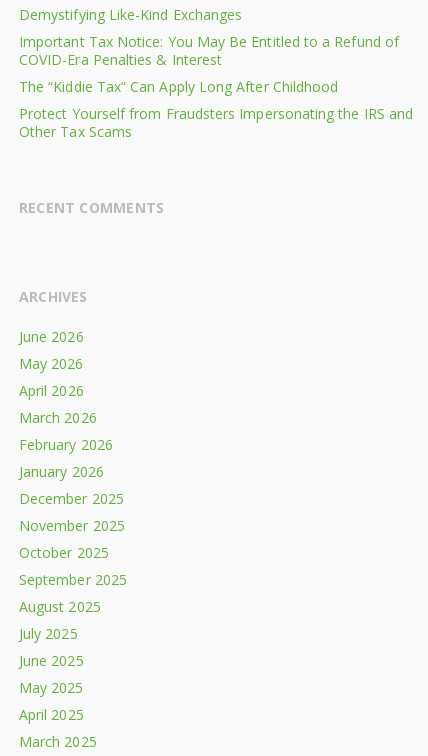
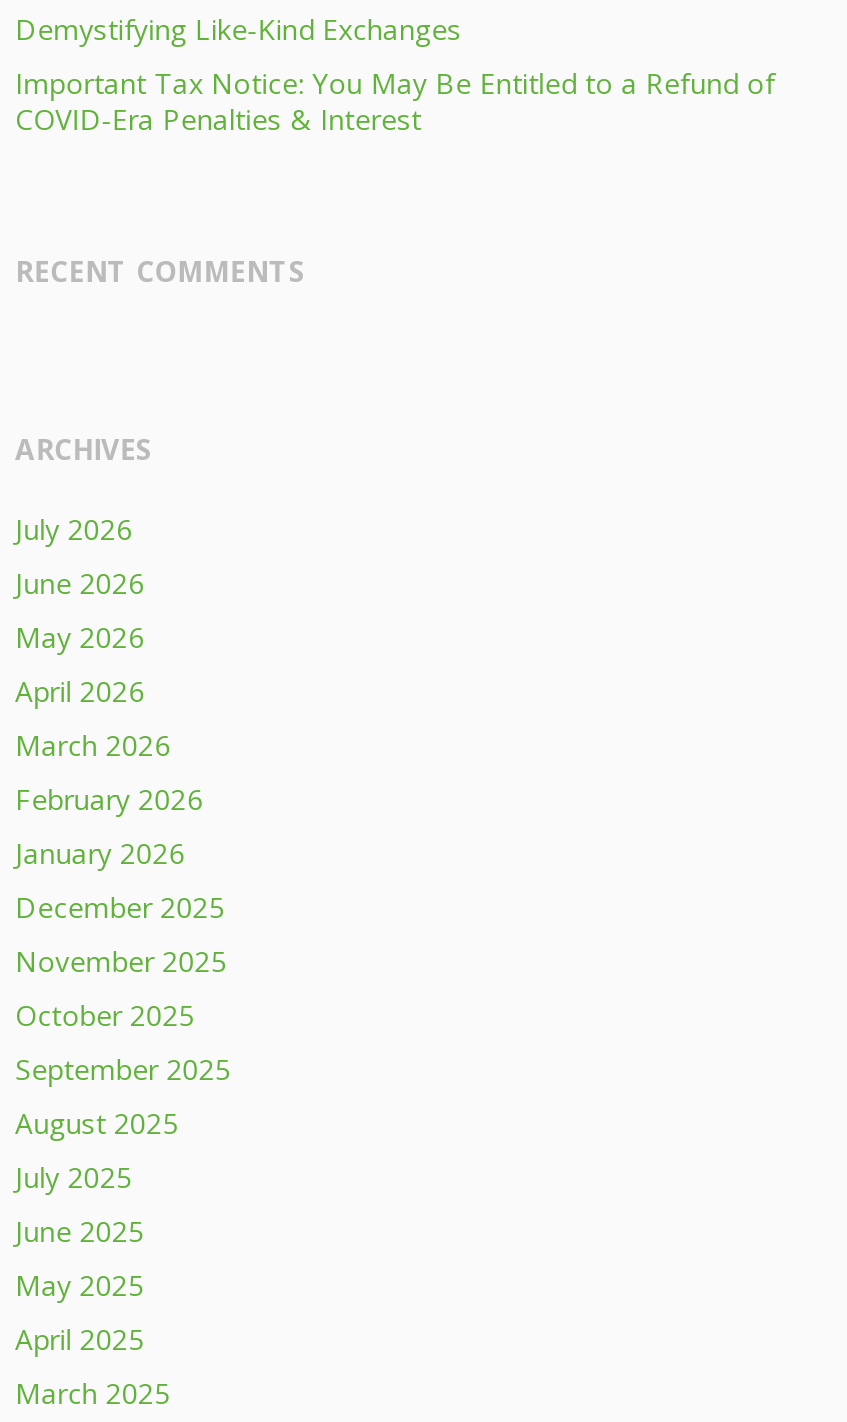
[19,77,413,141] The “Kiddie Tax” Can Apply Long After Childhood | Protect Yourself from Fraudsters Impersonating the IRS and | Other Tax Scams -> none
moved [19,198,164,306] -> [15,251,305,467]: RECENT COMMENTS | ARCHIVES
none -> [15,509,132,547] July 2026

